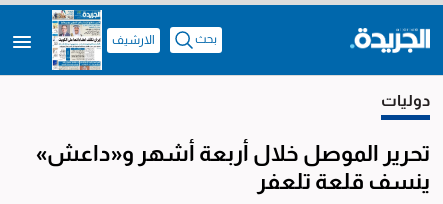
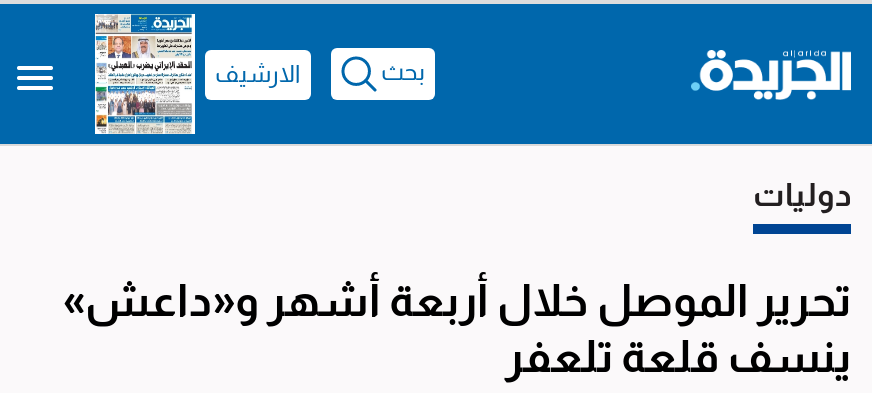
[52,10,101,70] [image] -> [95,16,193,134] [image]

